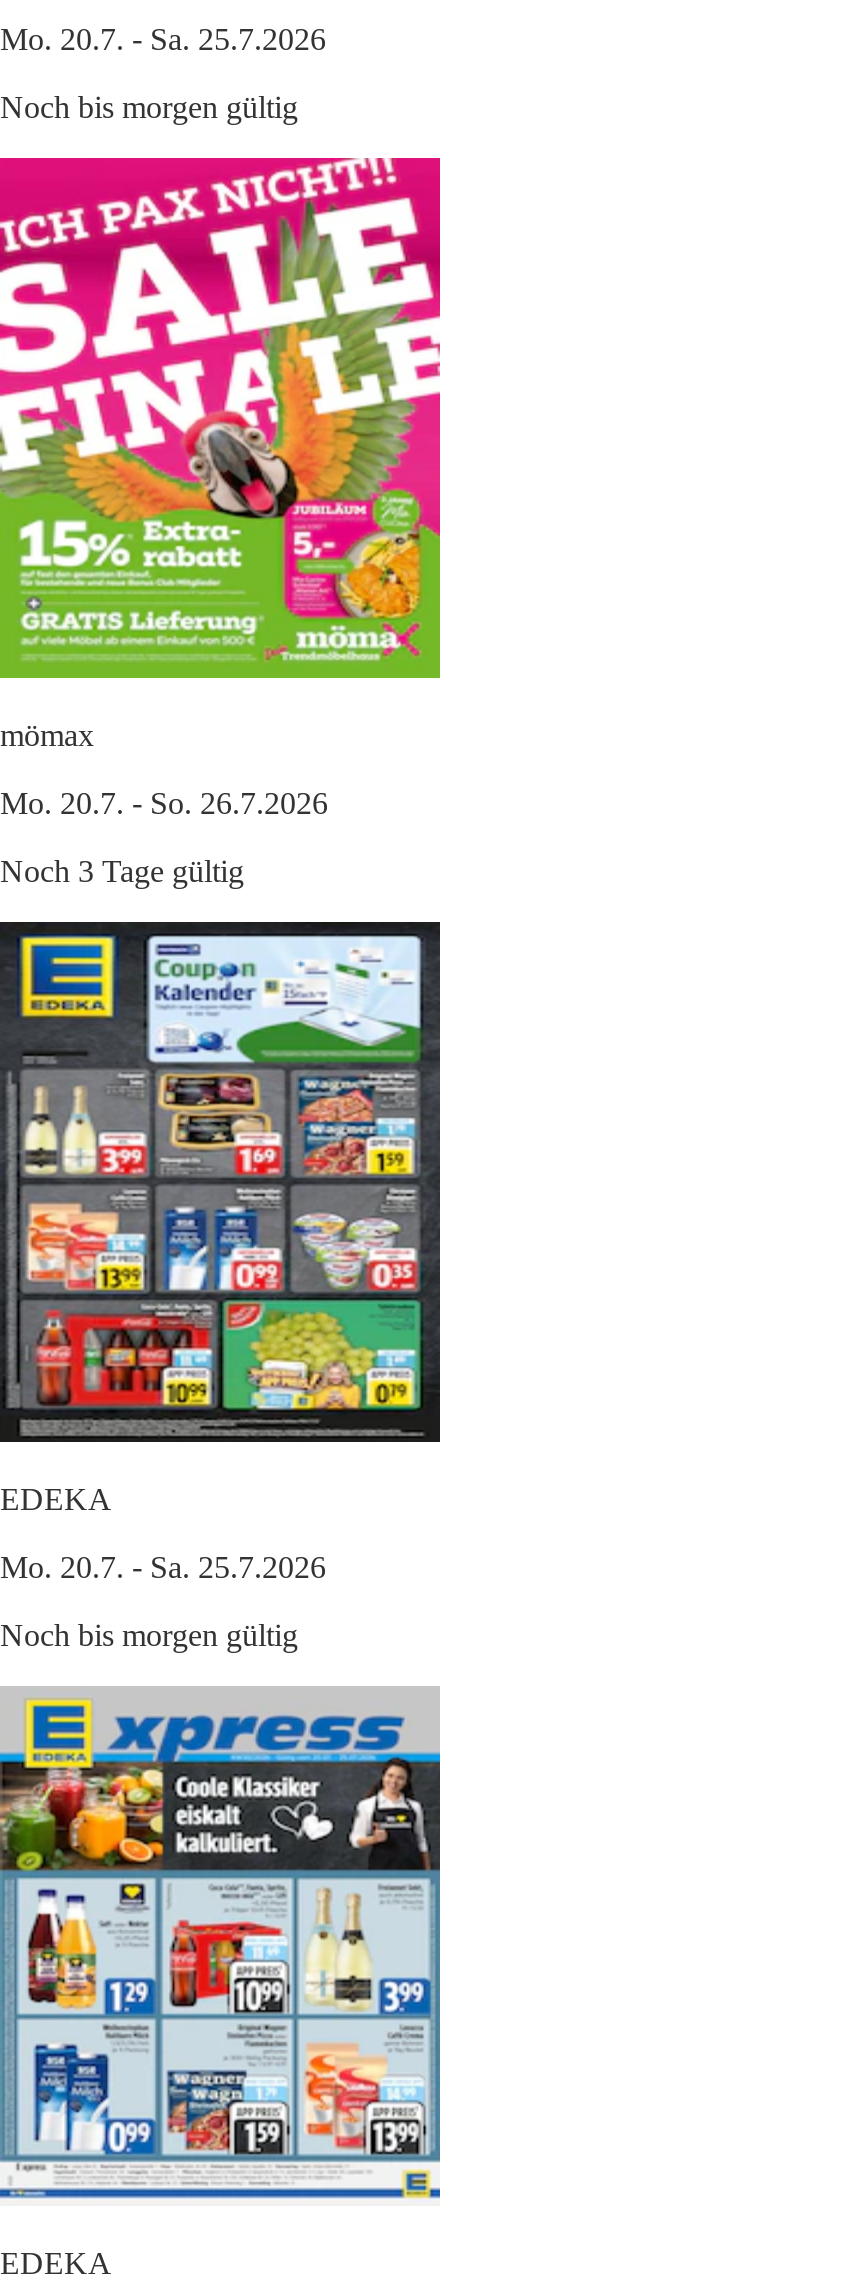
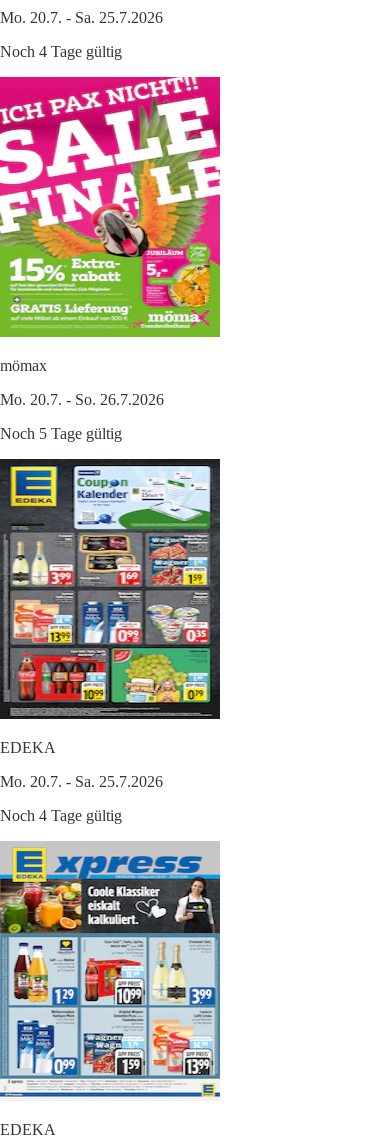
[0,90,298,124] Noch bis morgen gültig -> [0,43,122,60] Noch 4 Tage gültig
[0,854,244,888] Noch 3 Tage gültig -> [0,425,122,442] Noch 5 Tage gültig
[0,1618,298,1652] Noch bis morgen gültig -> [0,807,122,824] Noch 4 Tage gültig

